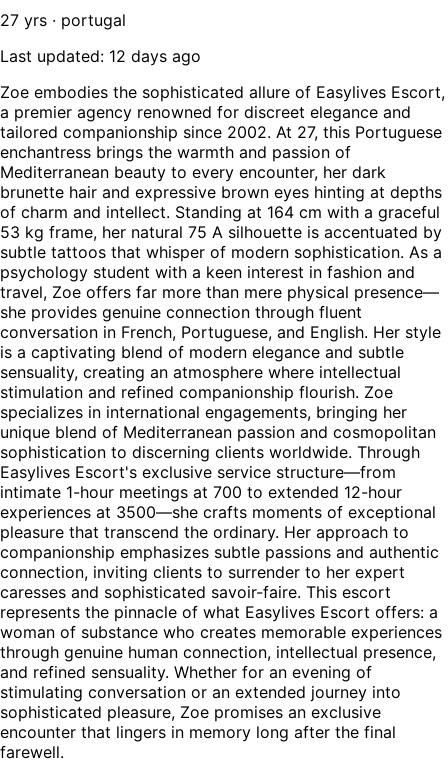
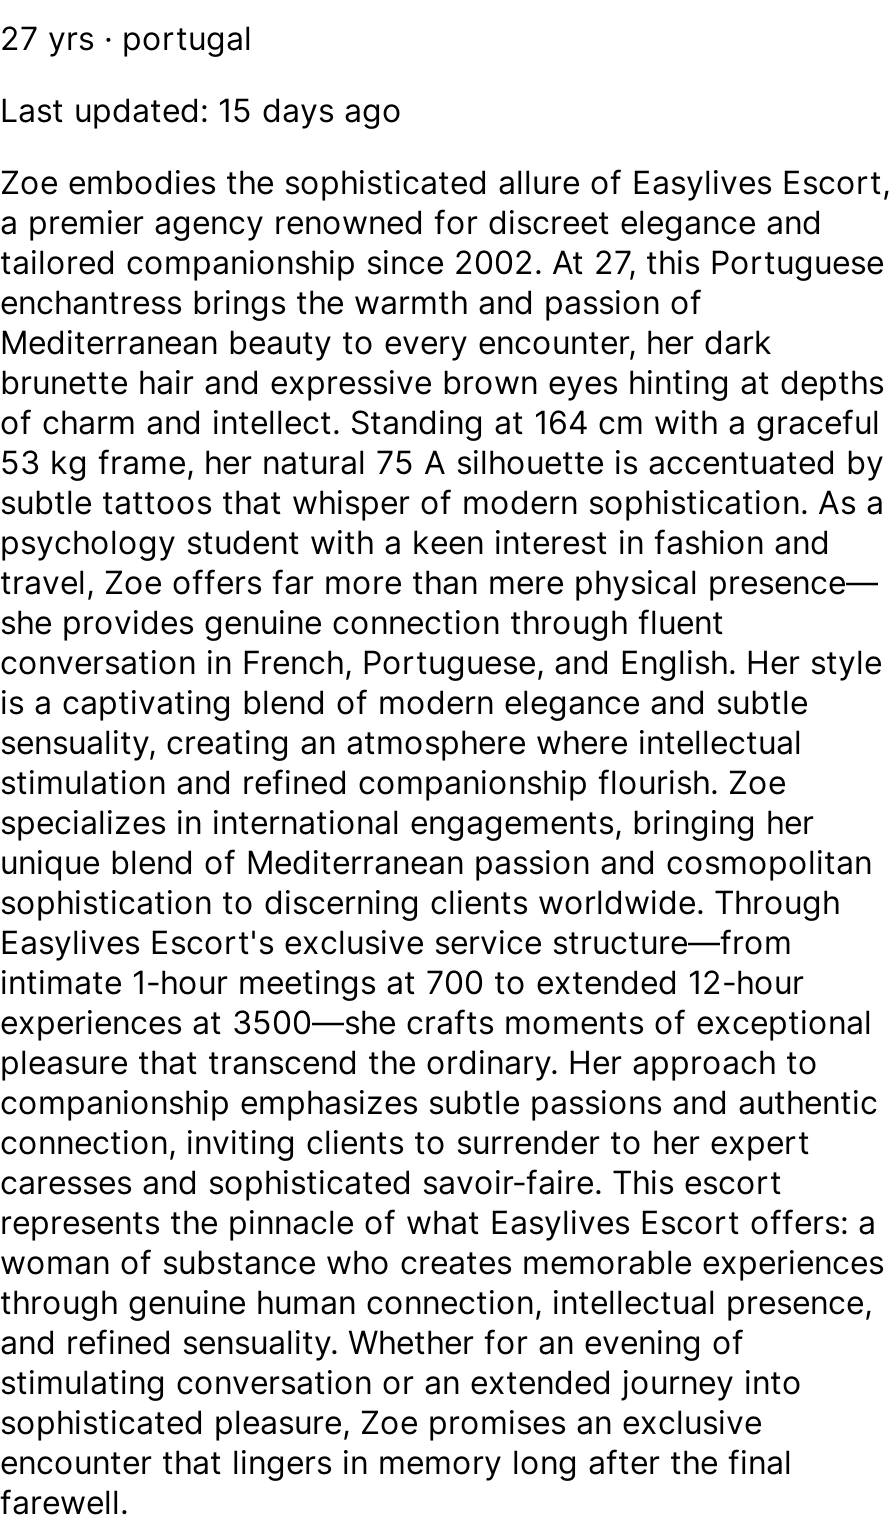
[0,46,201,66] Last updated: 12 days ago -> [0,91,402,131] Last updated: 15 days ago

